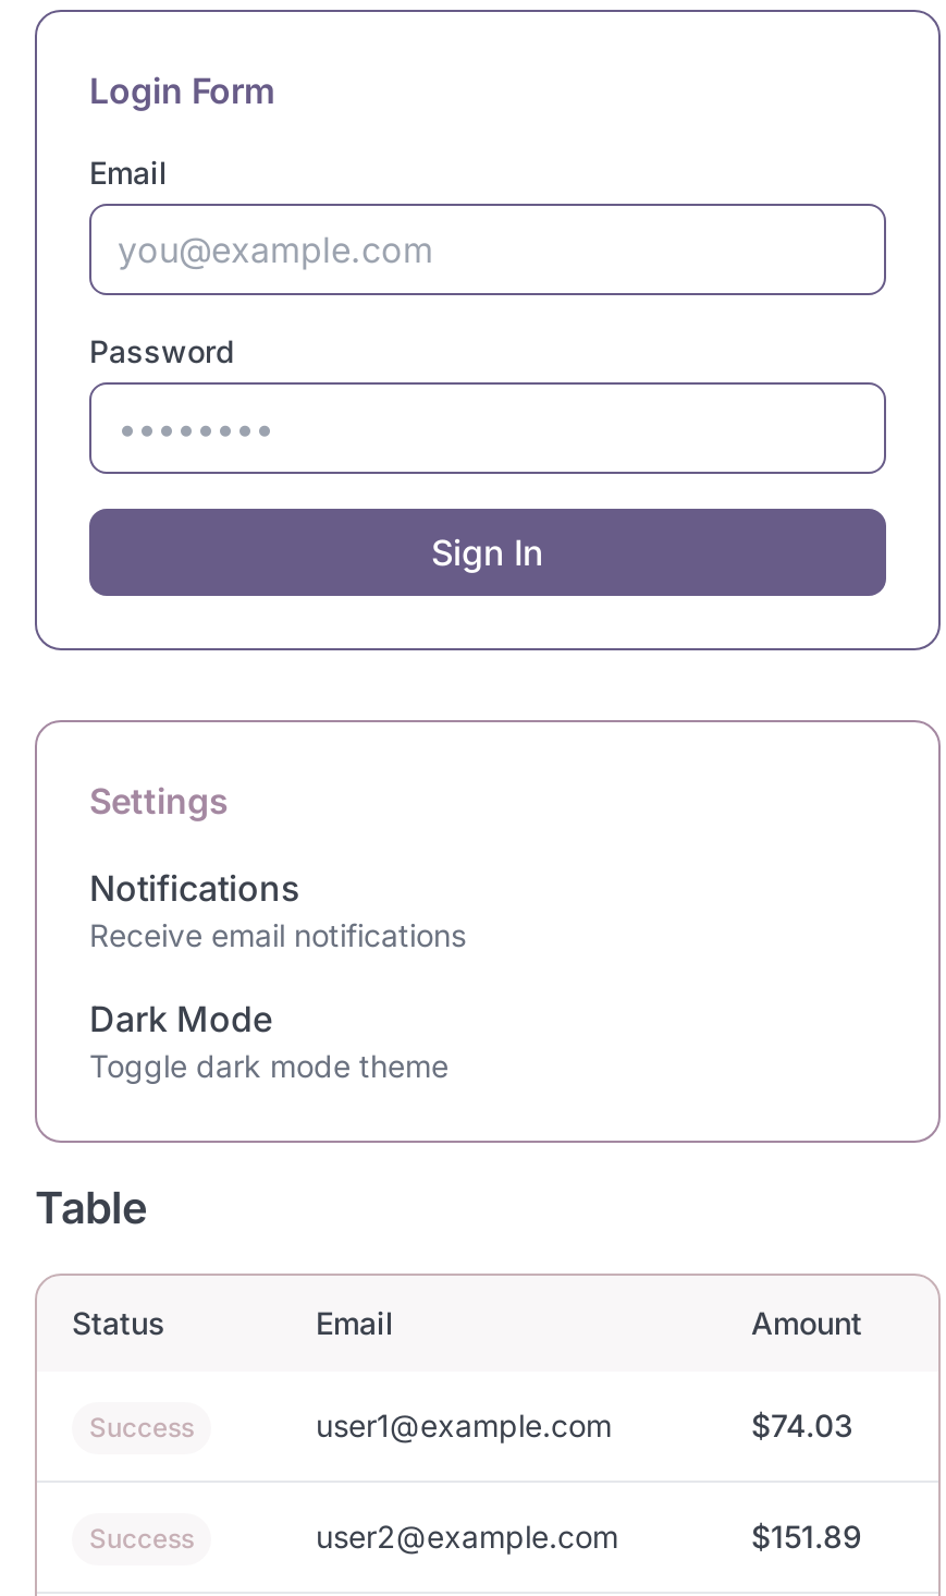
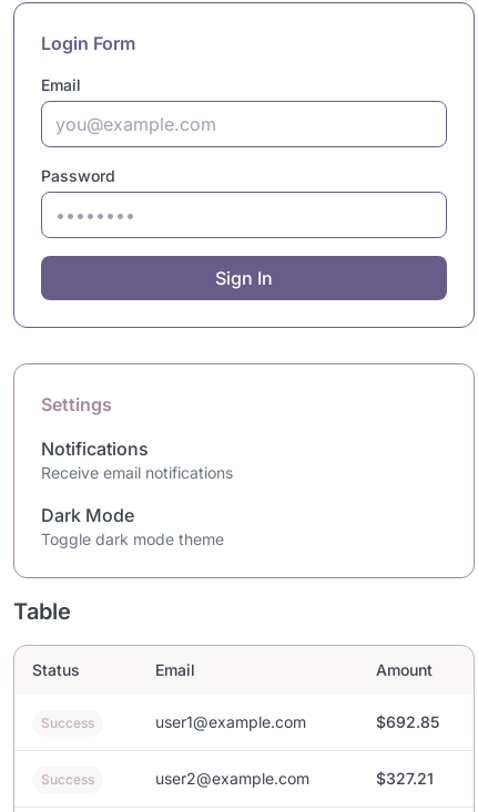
[751,1406,853,1443] $74.03 -> [376,712,439,731] $692.85
[751,1518,862,1555] $151.89 -> [376,769,434,788] $327.21

